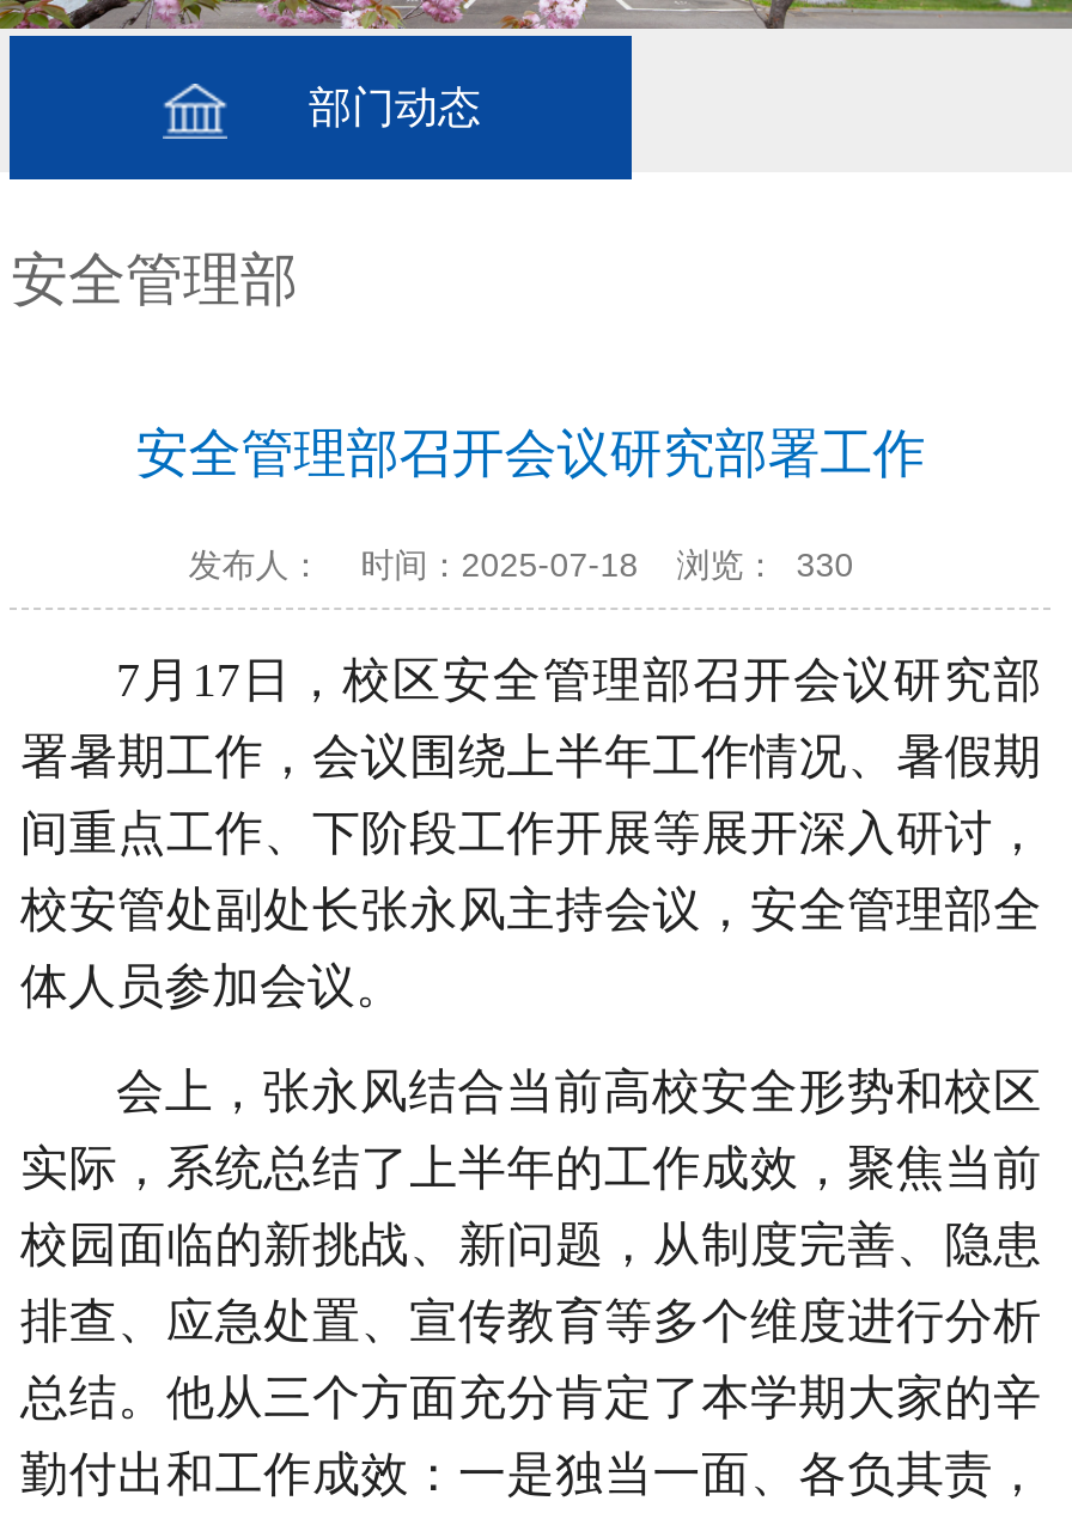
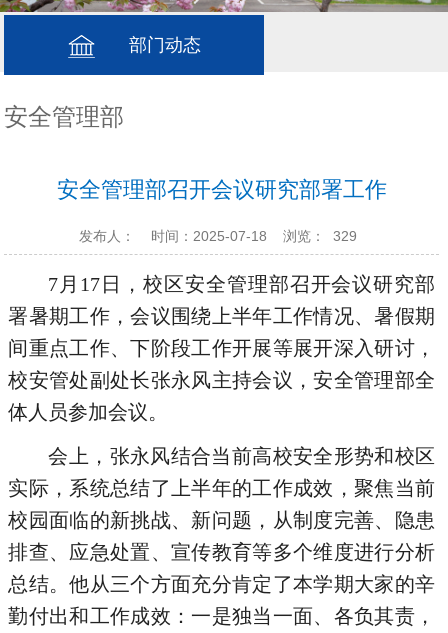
[189,546,854,585] 发布人： 时间：2025-07-18 浏览： 330 -> [79,228,357,244] 发布人： 时间：2025-07-18 浏览： 329

